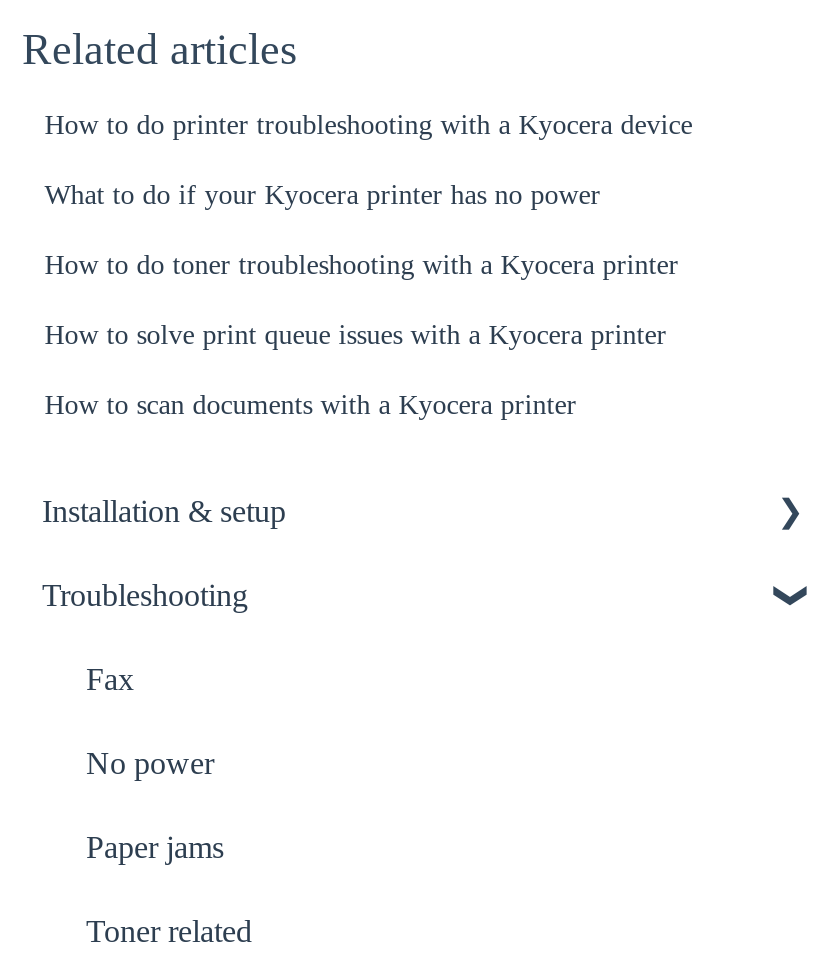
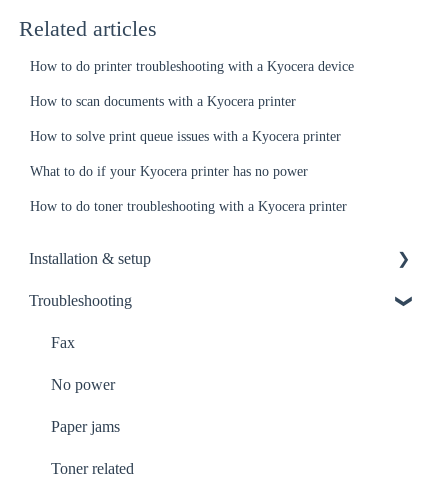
moved [44,180,678,280] -> [30,164,347,214]: What to do if your Kyocera printer has no power | How to do toner troubleshooting with a Kyocera printer
moved [44,320,666,420] -> [30,94,341,144]: How to scan documents with a Kyocera printer | How to solve print queue issues with a Kyocera printer

